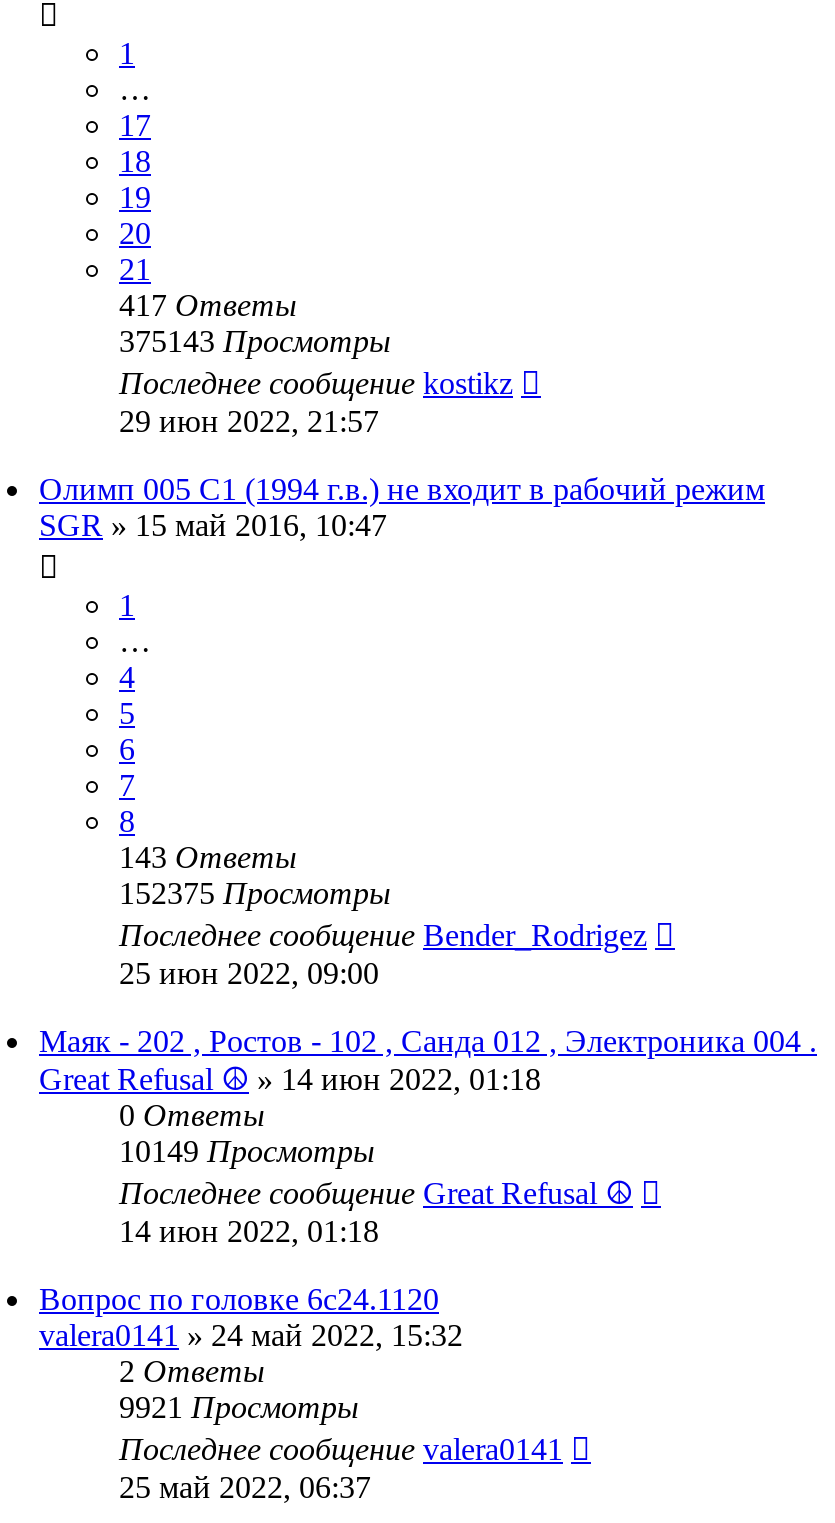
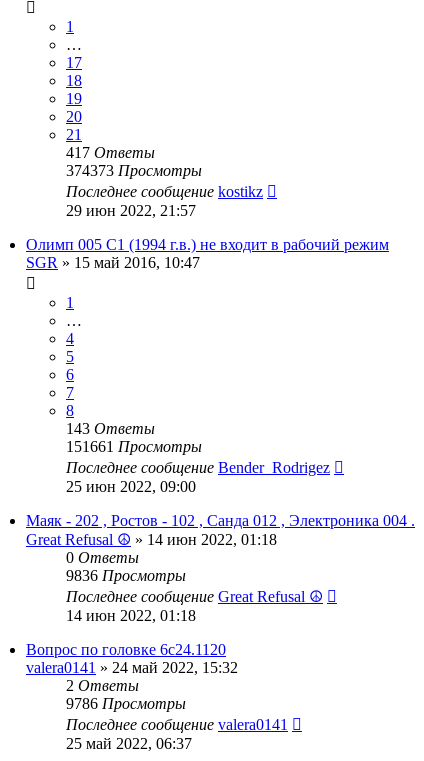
[119,324,391,358] 375143 Просмотры -> [66,162,202,179] 374373 Просмотры
[119,876,391,910] 152375 Просмотры -> [66,438,202,455] 151661 Просмотры
[119,1134,375,1168] 10149 Просмотры -> [66,567,186,584] 9836 Просмотры
[119,1390,359,1424] 9921 Просмотры -> [66,695,186,712] 9786 Просмотры

